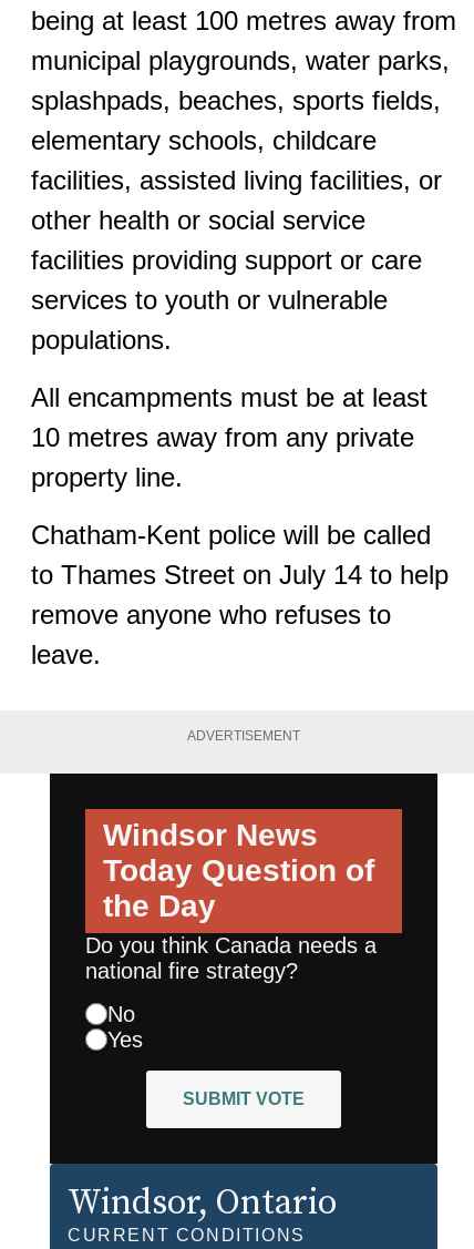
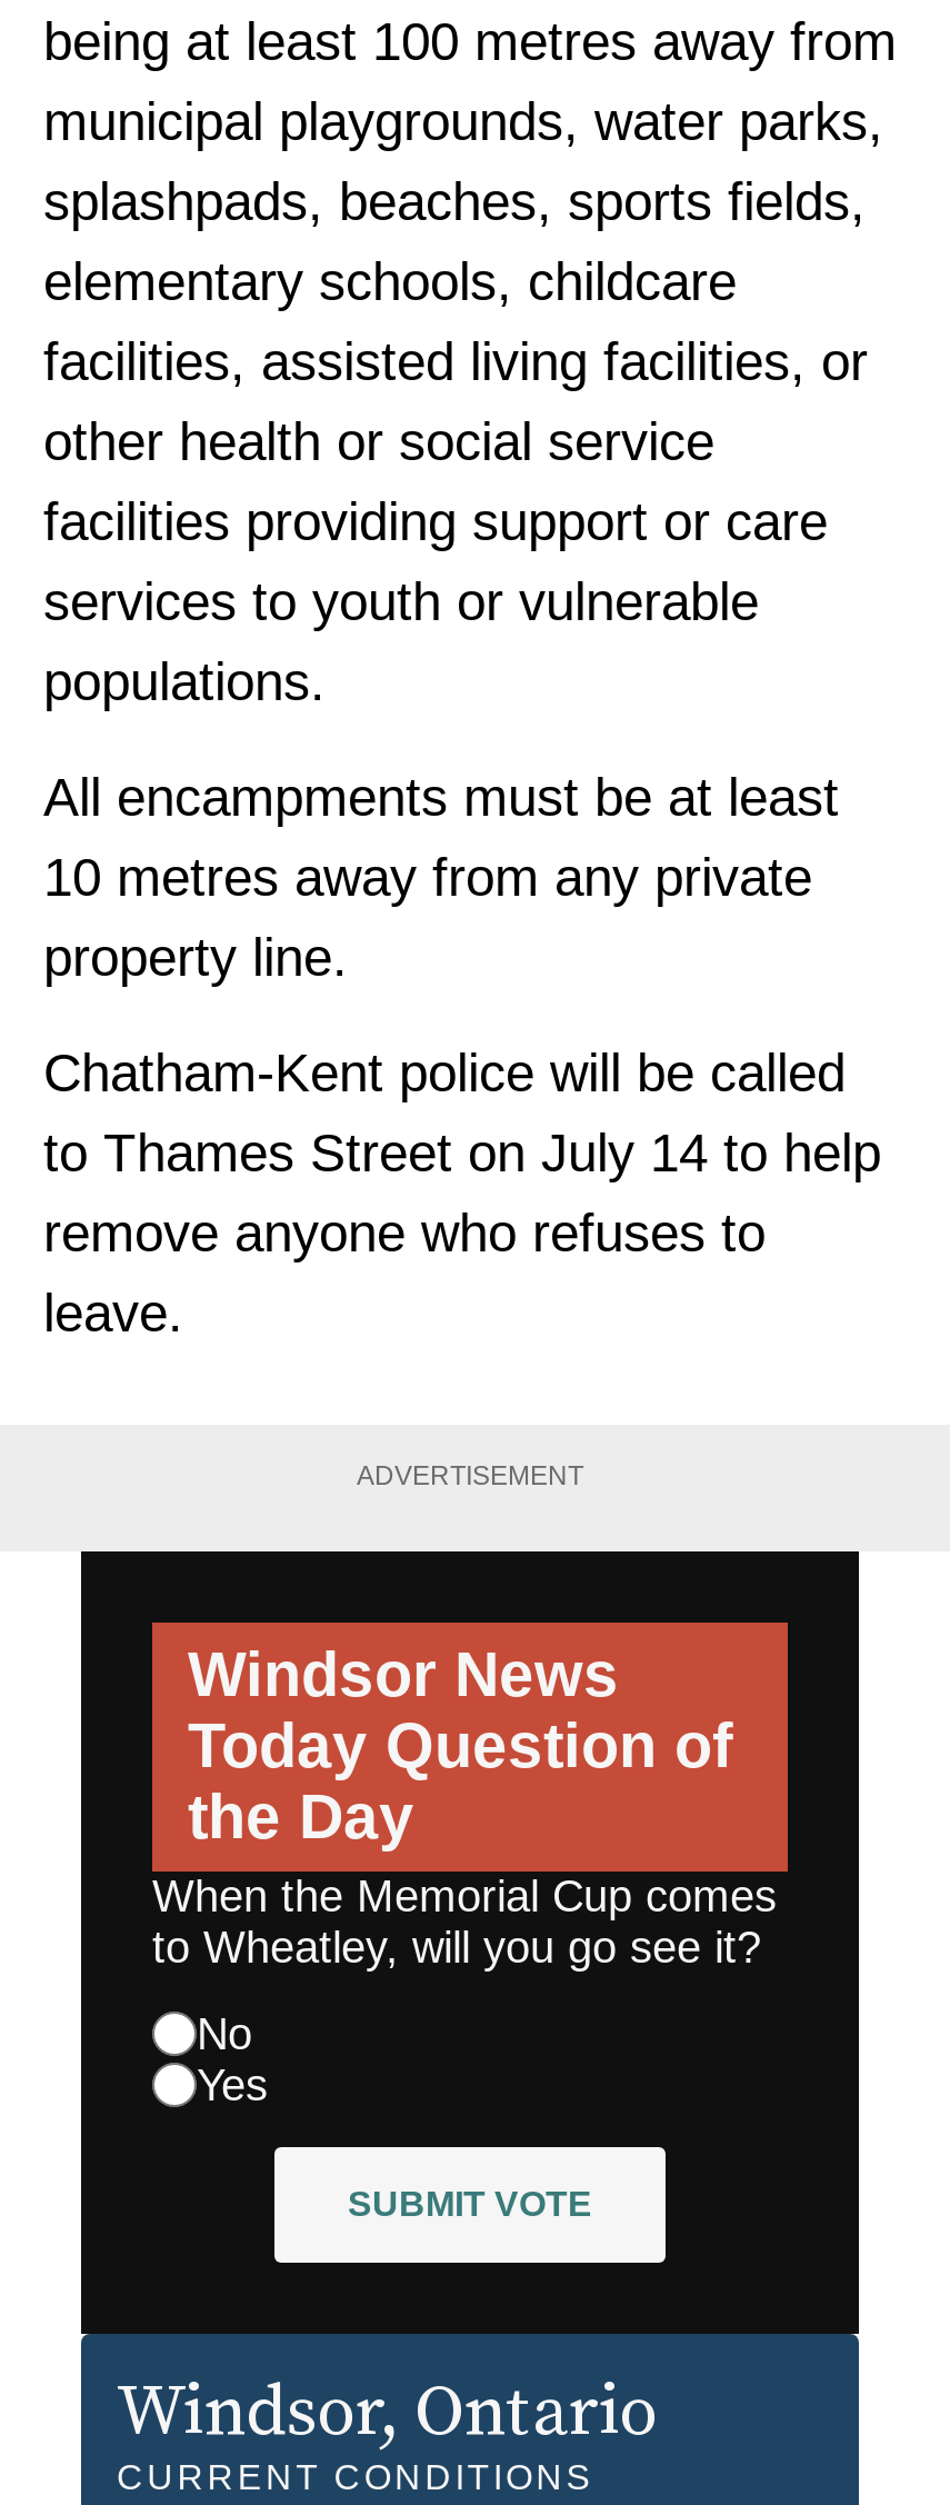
[85,933,377,983] Do you think Canada needs a | national fire strategy? -> [152,1871,777,1971] When the Memorial Cup comes | to Wheatley, will you go see it?

